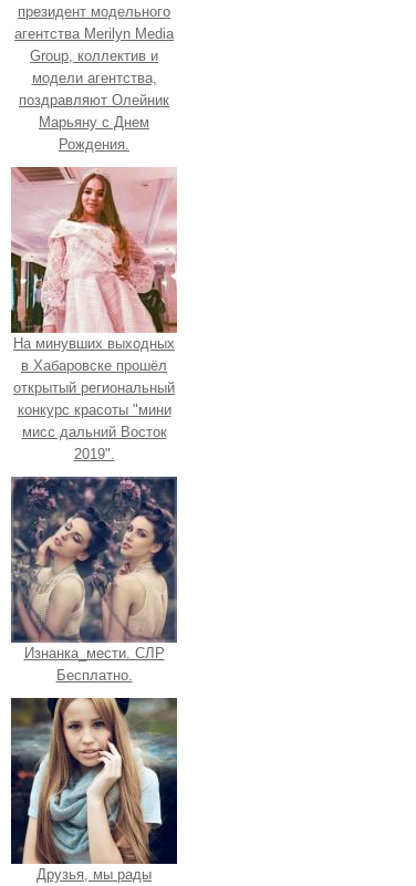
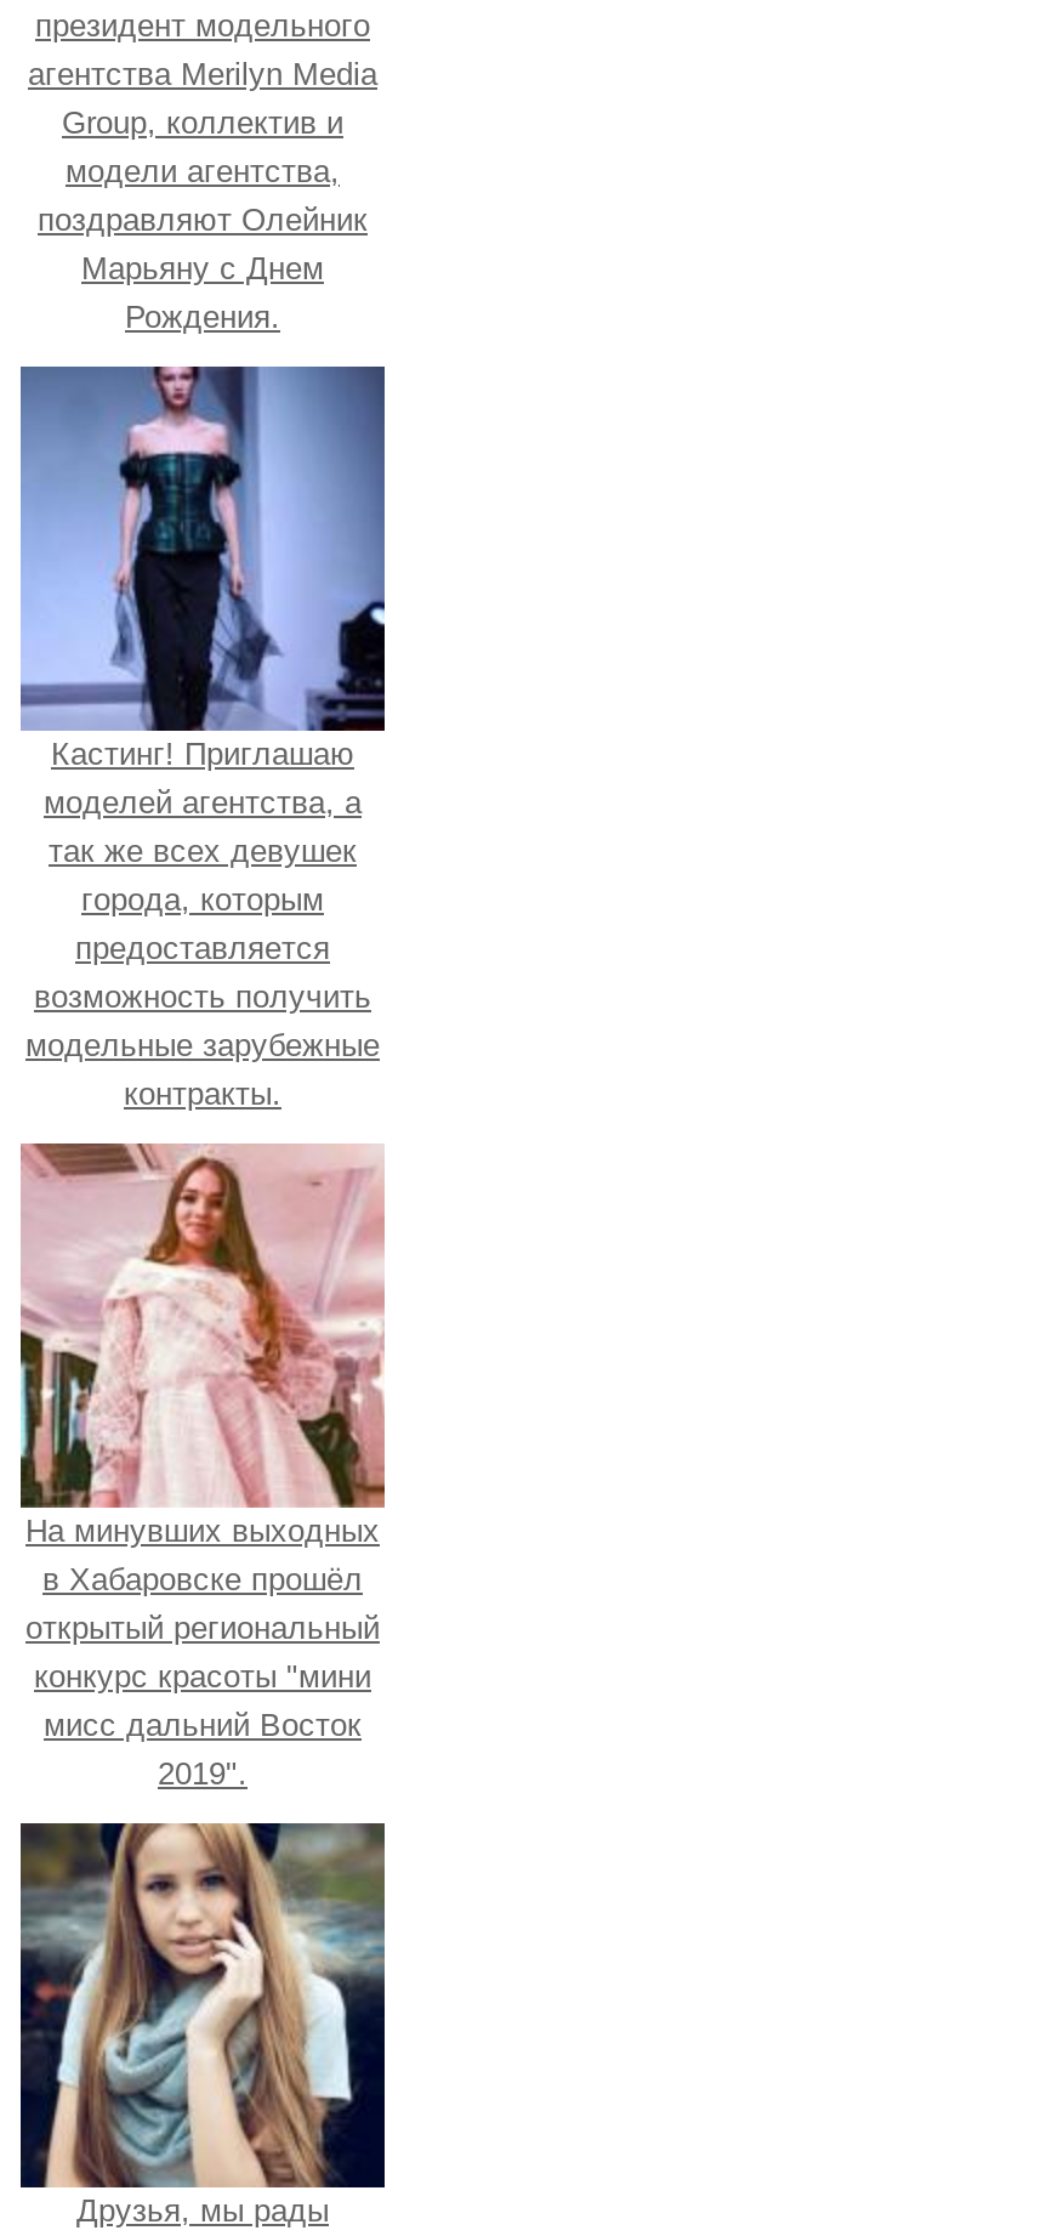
none -> [18,364,387,1111] [image] | Кастинг! Приглашаю | моделей агентства, а | так же всех девушек | города, которым | предоставляется | возможность получить | модельные зарубежные | контракты.
moved [9,165,178,462] -> [16,1139,387,1790]: [image] | На минувших выходных | в Хабаровске прошёл | открытый региональный | конкурс красоты "мини | мисс дальний Восток | 2019".
[10,476,178,683] [image] | Изнанка_мести. СЛР | Бесплатно. -> none

